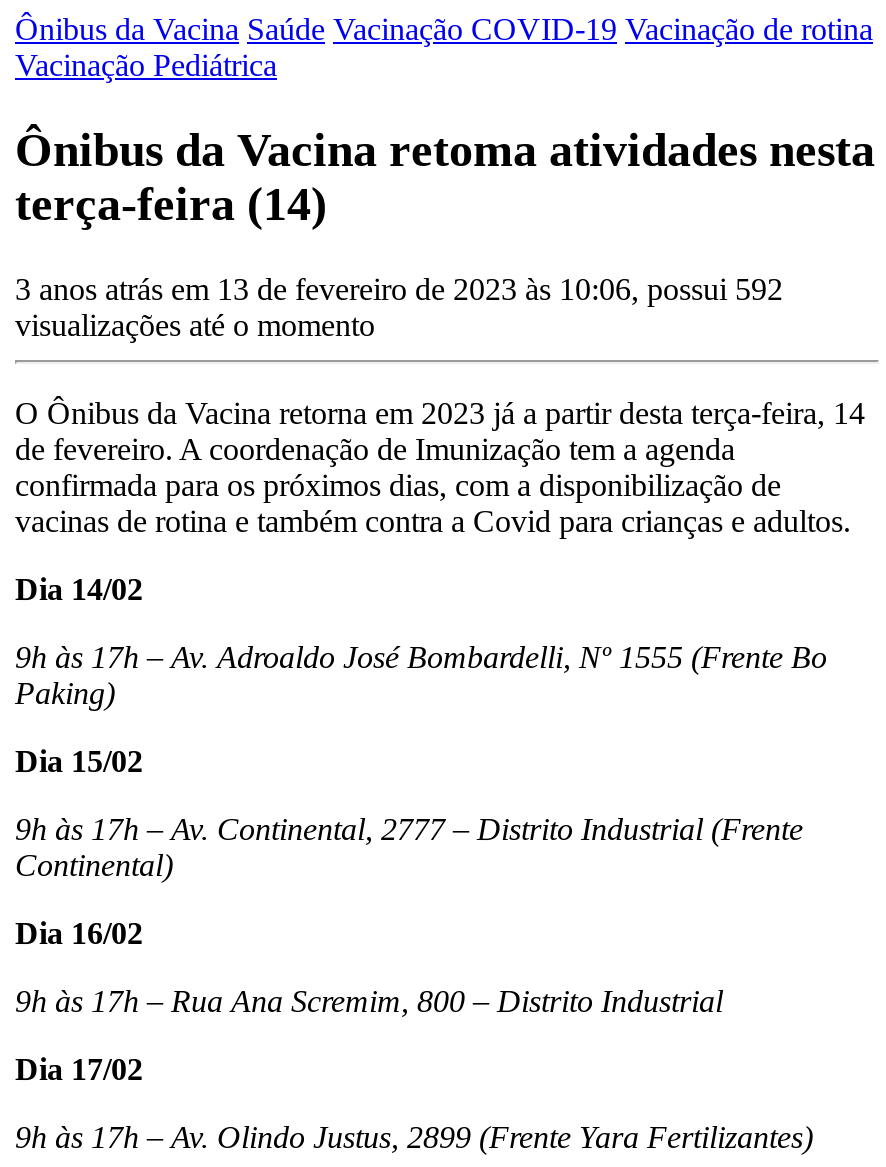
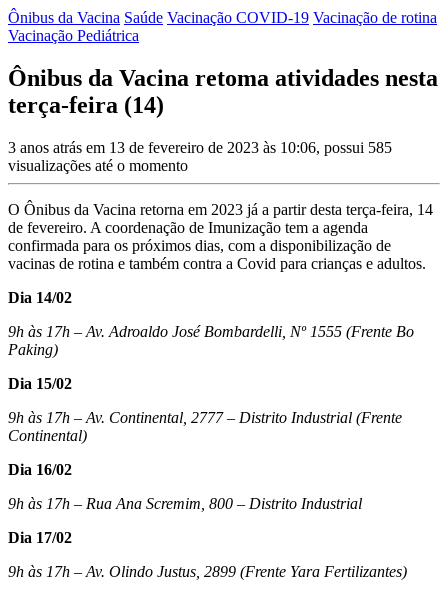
[15,272,783,306] 3 anos atrás em 13 de fevereiro de 2023 às 10:06, possui 592 -> [8,139,392,156] 3 anos atrás em 13 de fevereiro de 2023 às 10:06, possui 585

